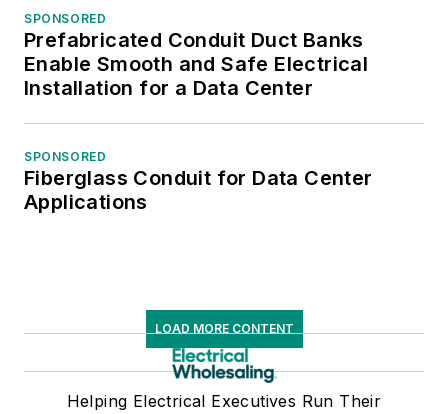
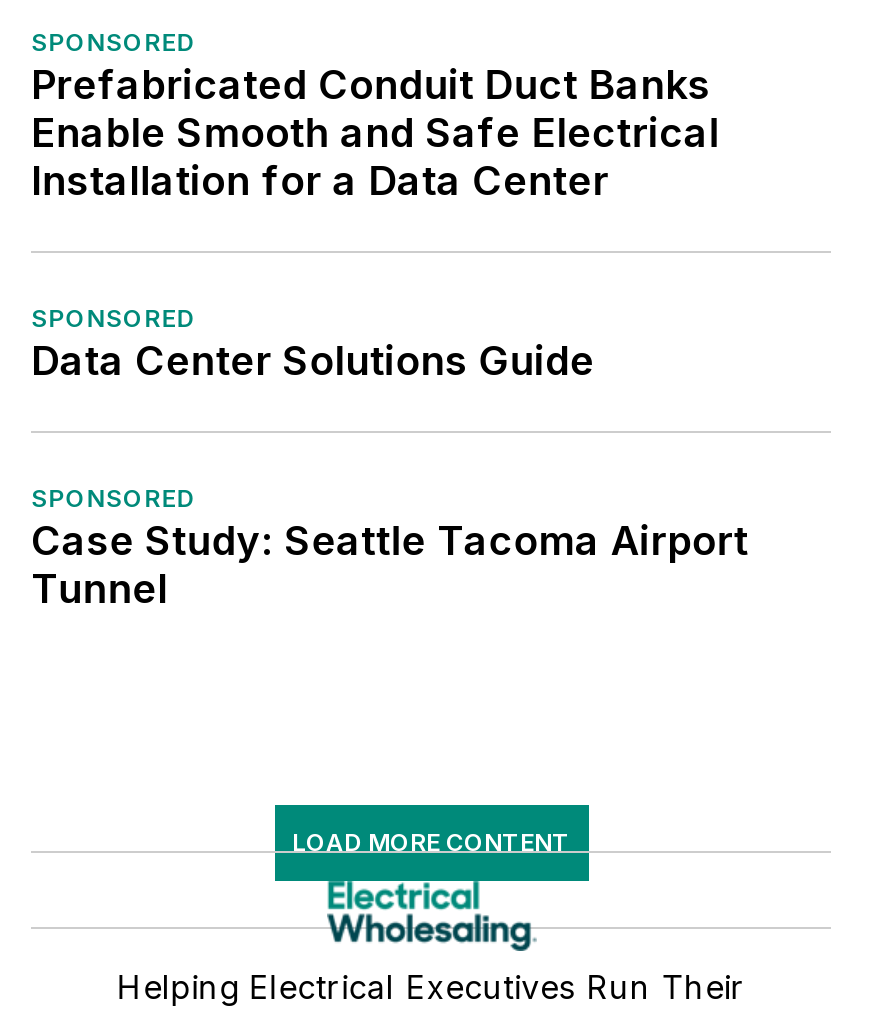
[24,166,373,214] Fiberglass Conduit for Data Center | Applications -> [31,337,748,613] Data Center Solutions Guide | SPONSORED | Case Study: Seattle Tacoma Airport | Tunnel

